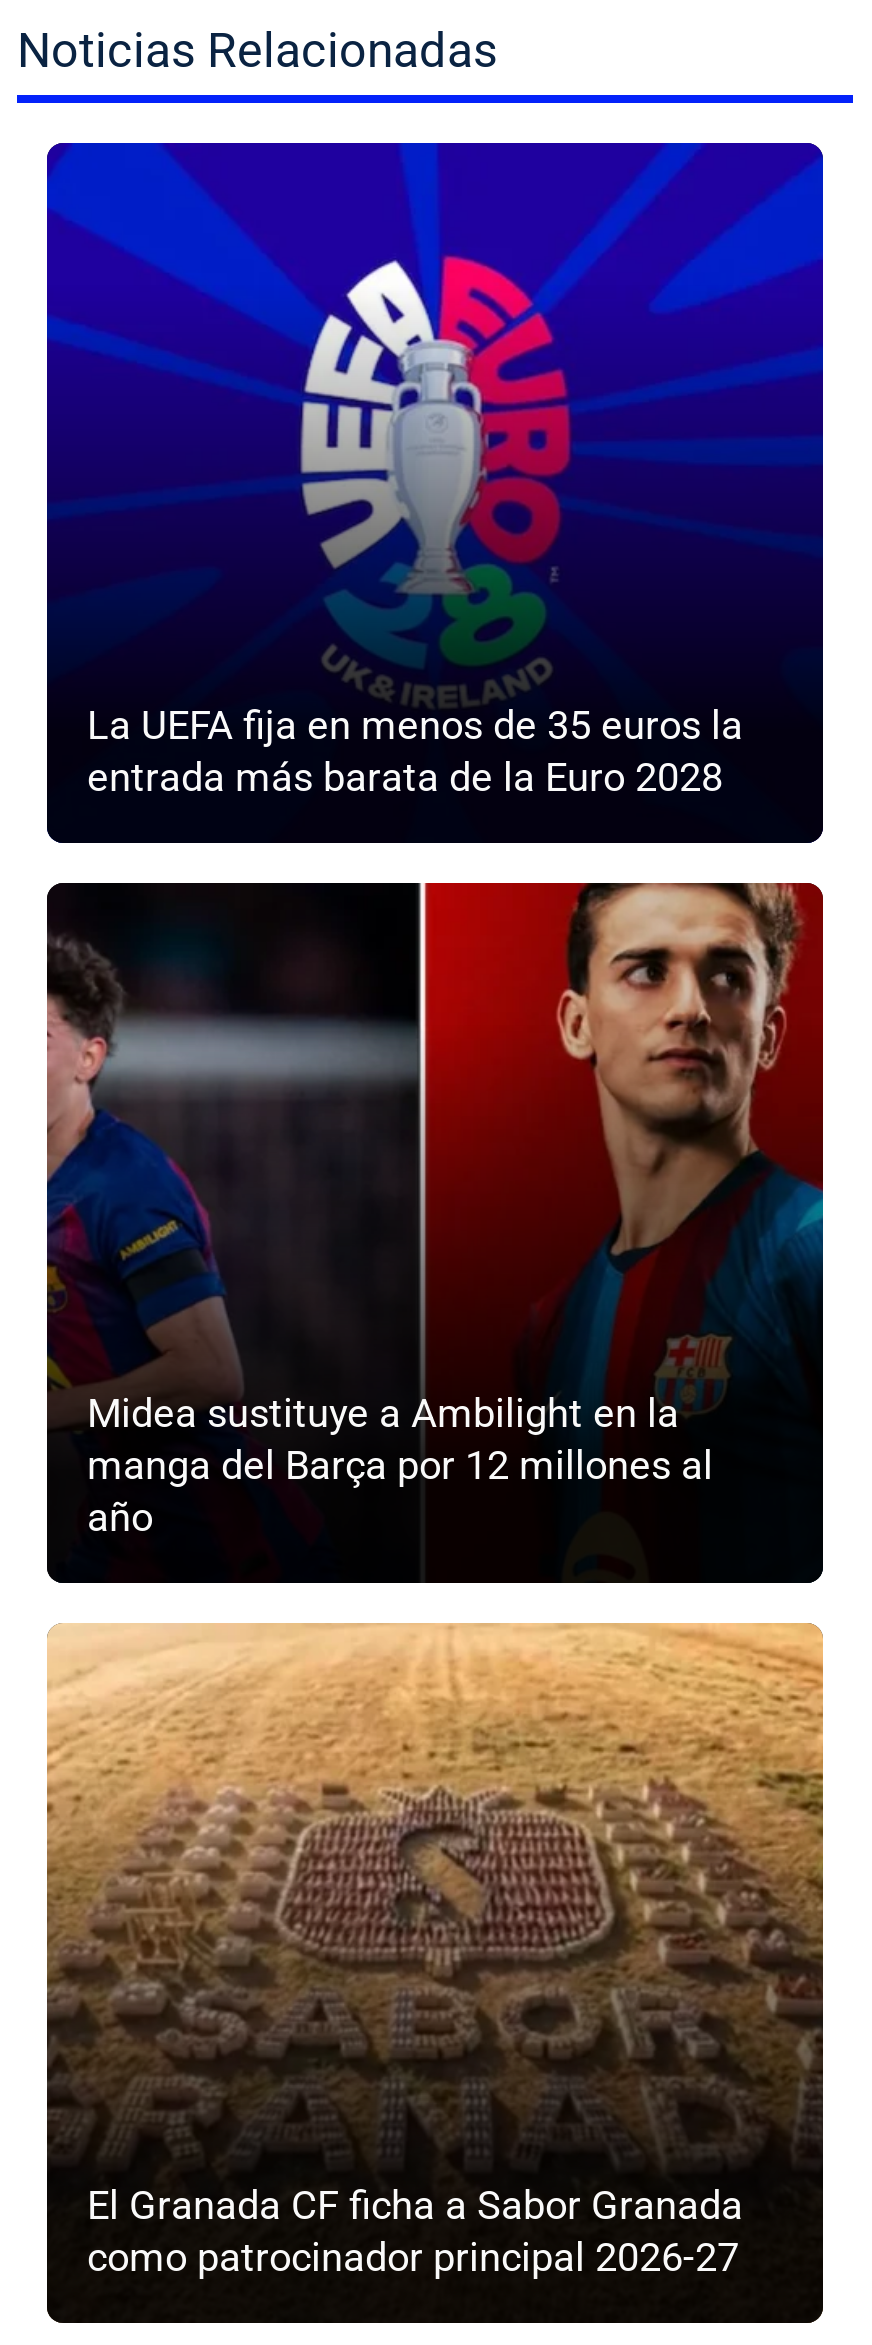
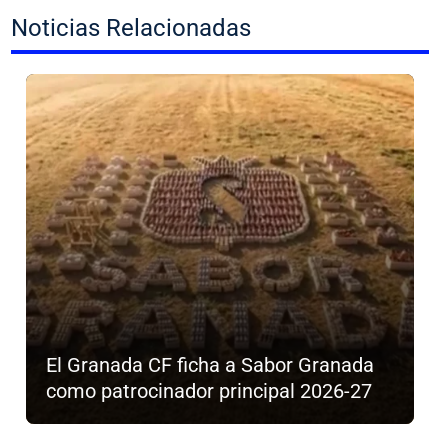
[45,141,825,802] [image] | La UEFA fija en menos de 35 euros la | entrada más barata de la Euro 2028 -> none
[45,881,825,1585] [image] | Midea sustituye a Ambilight en la | manga del Barça por 12 millones al | año -> none

